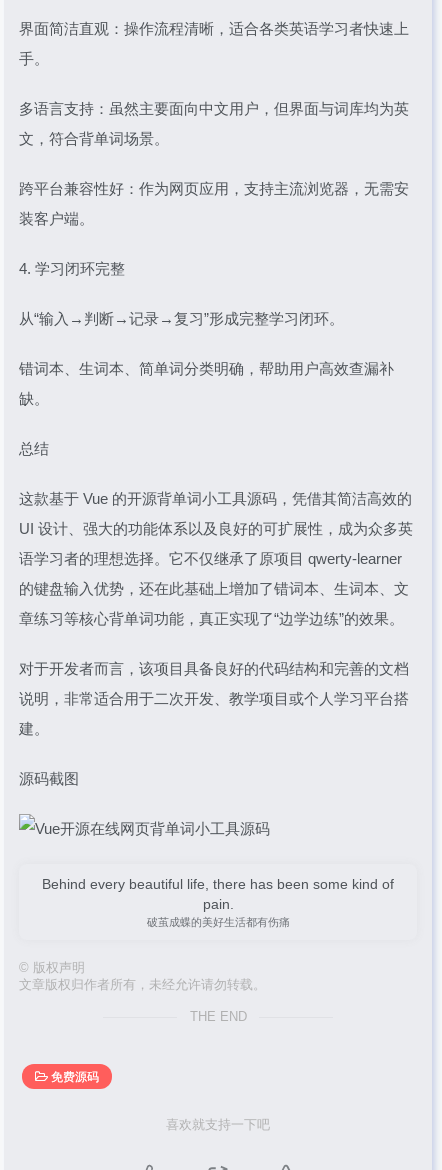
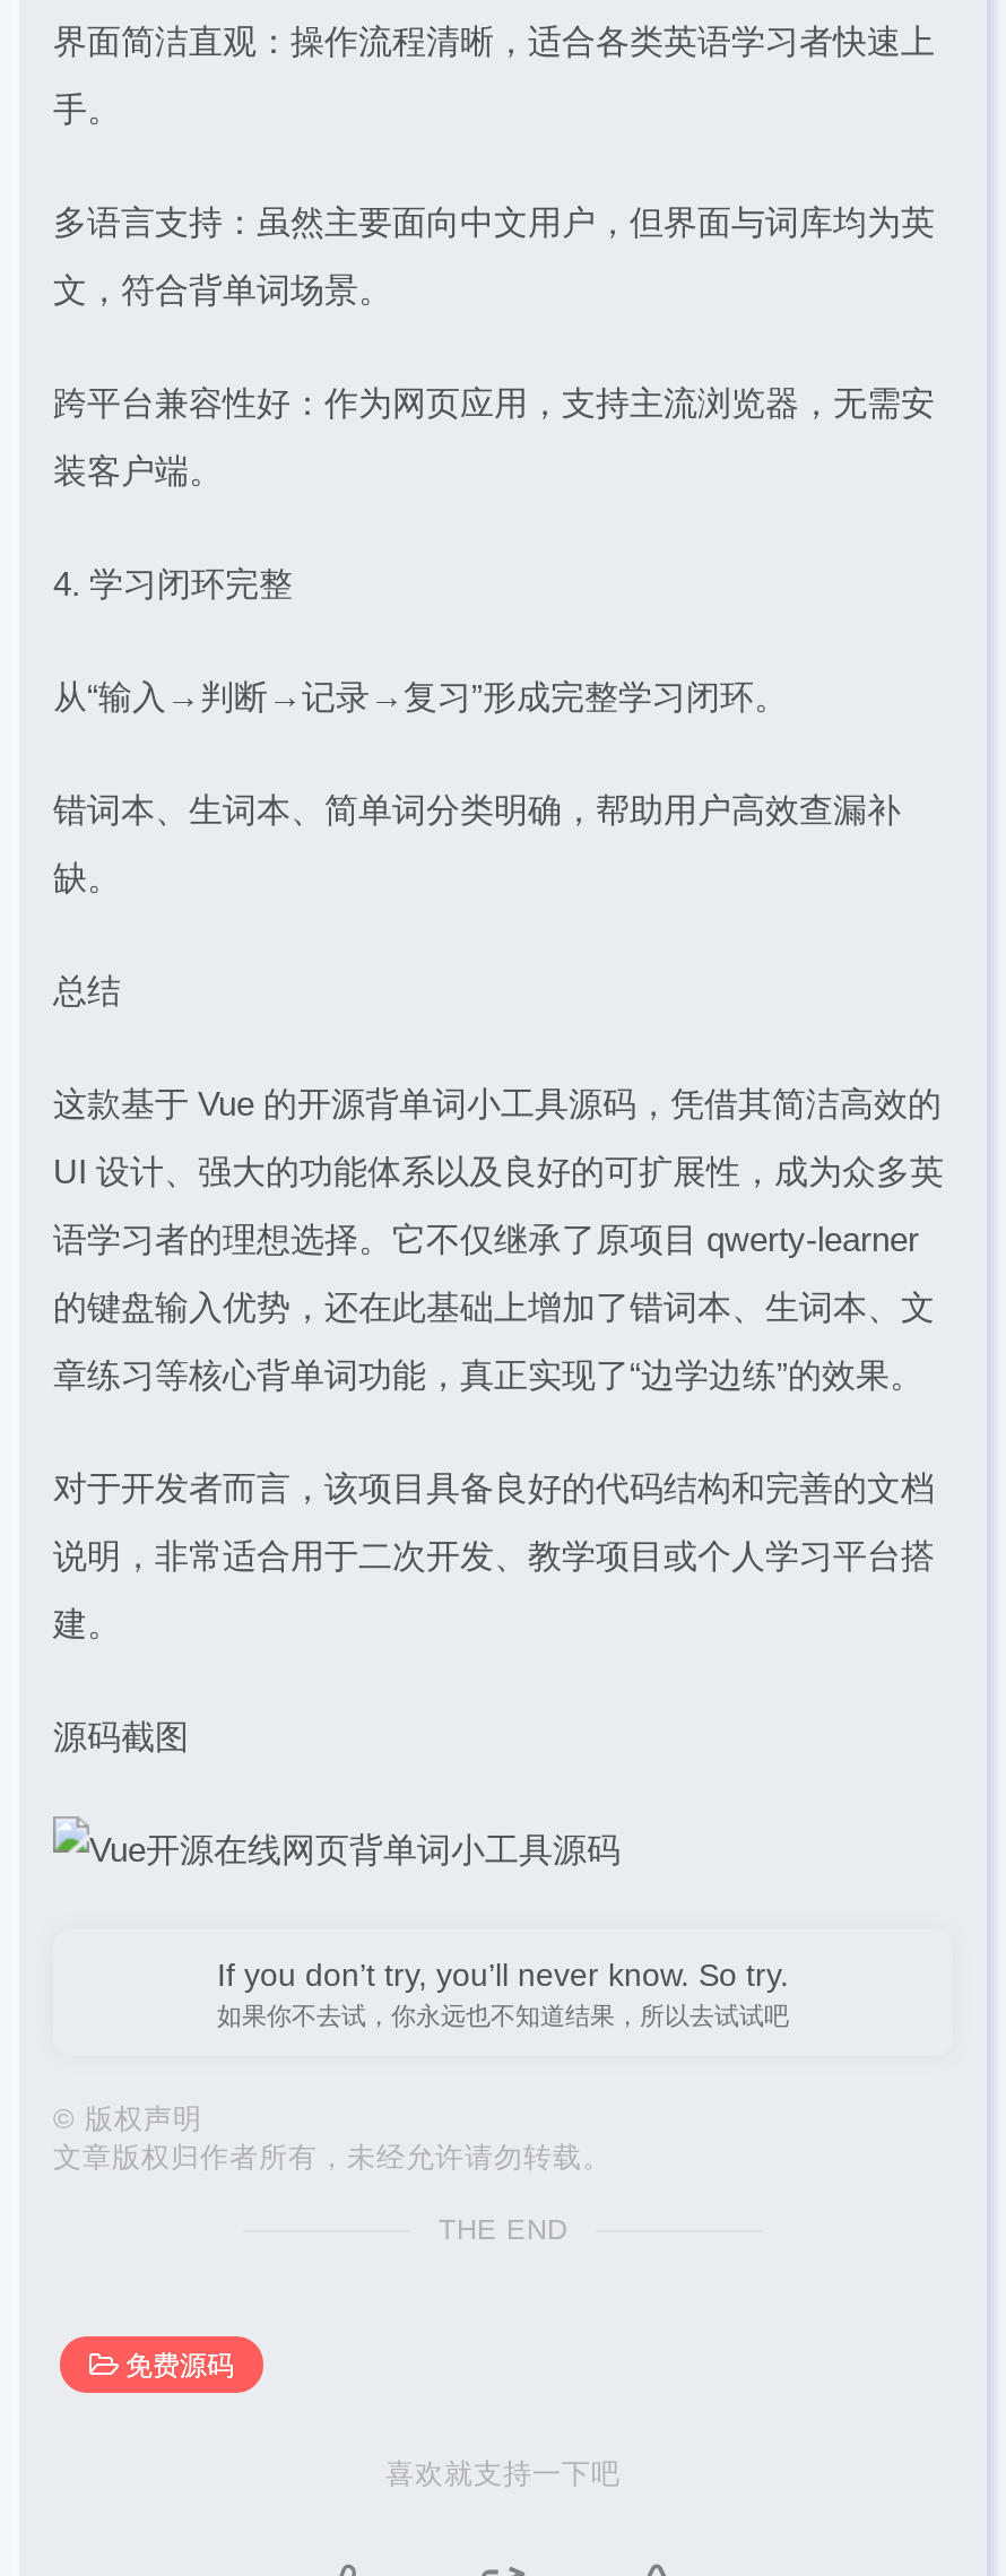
[42,876,394,928] Behind every beautiful life, there has been some kind of | pain. | 破茧成蝶的美好生活都有伤痛 -> [217,1957,789,2029] If you don’t try, you’ll never know. So try. | 如果你不去试，你永远也不知道结果，所以去试试吧

